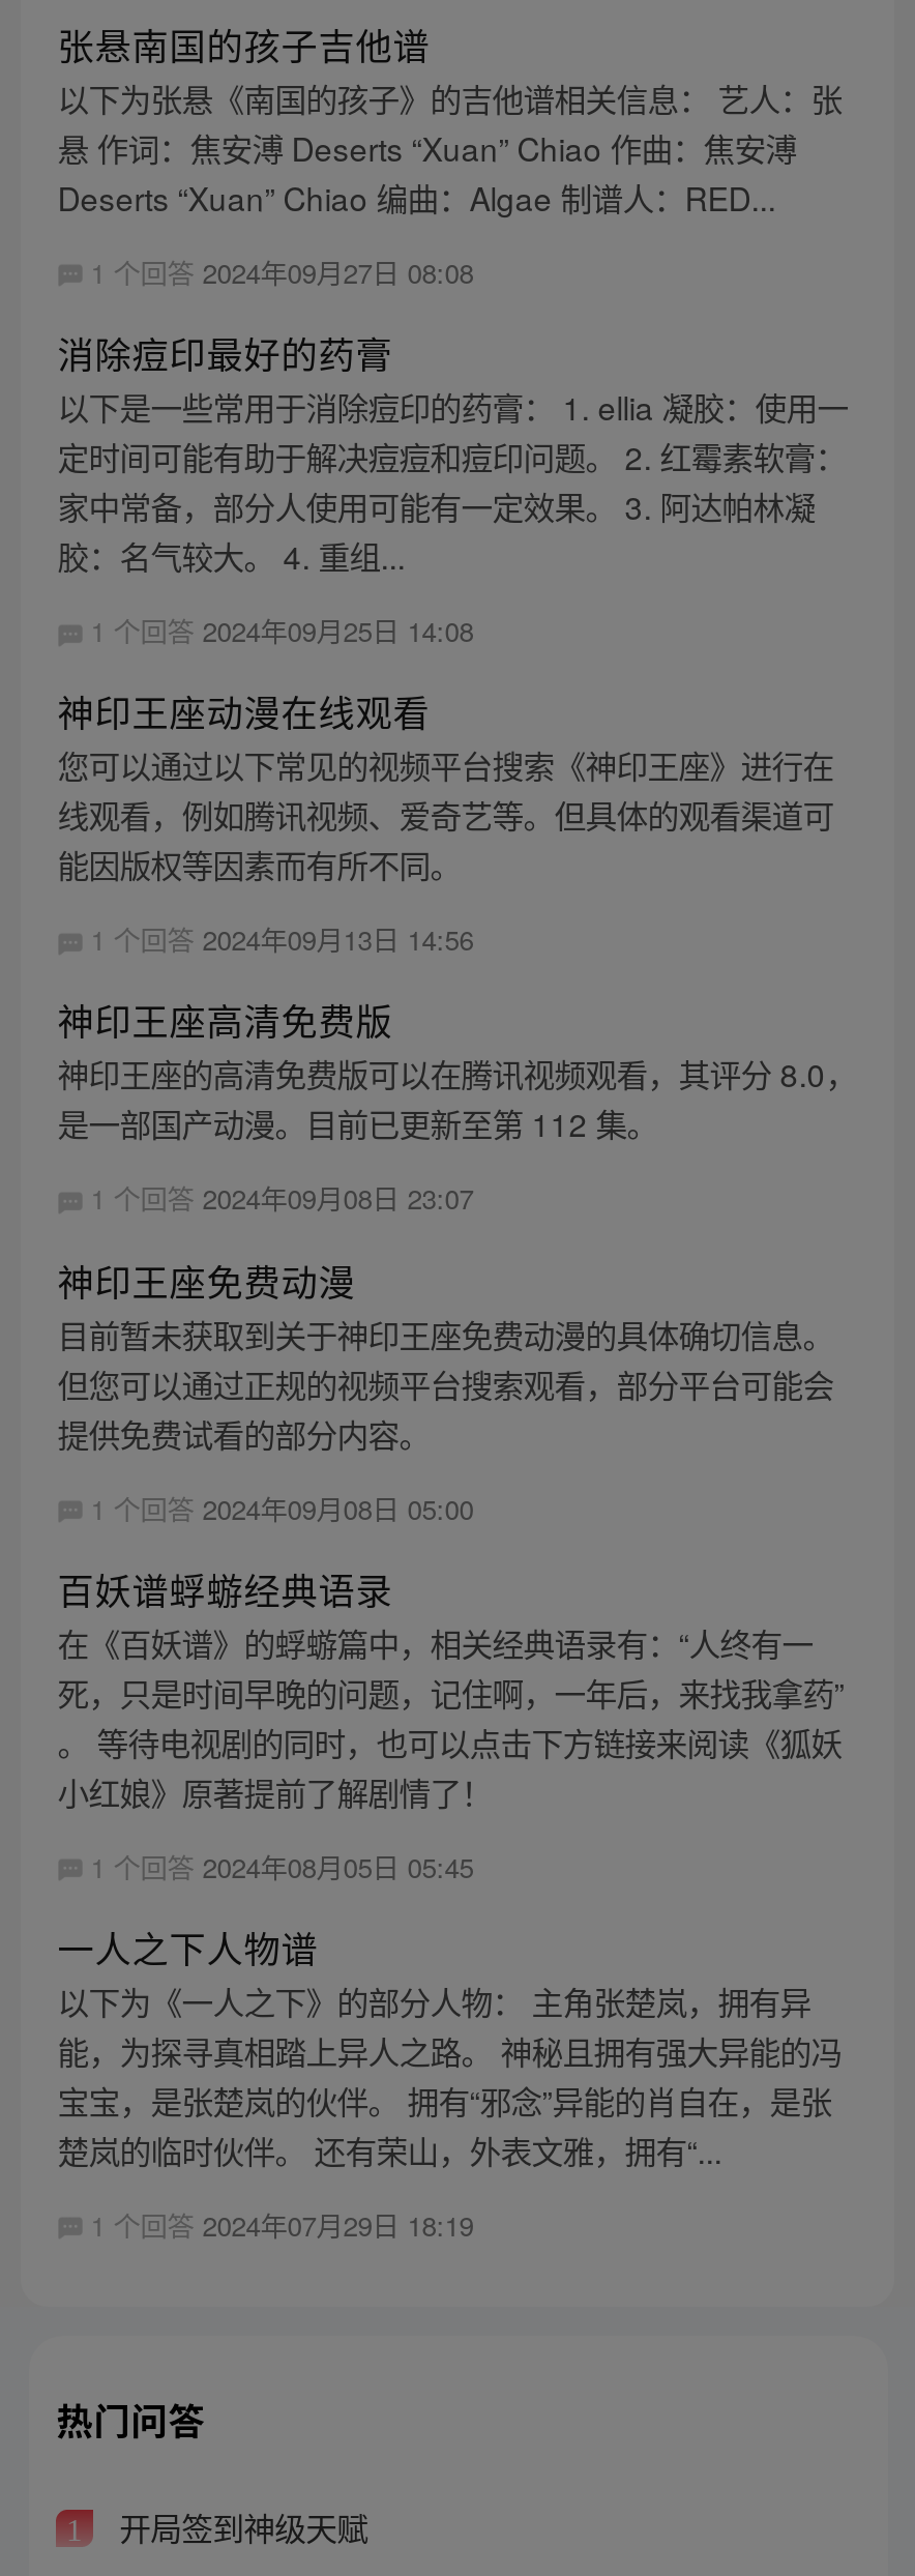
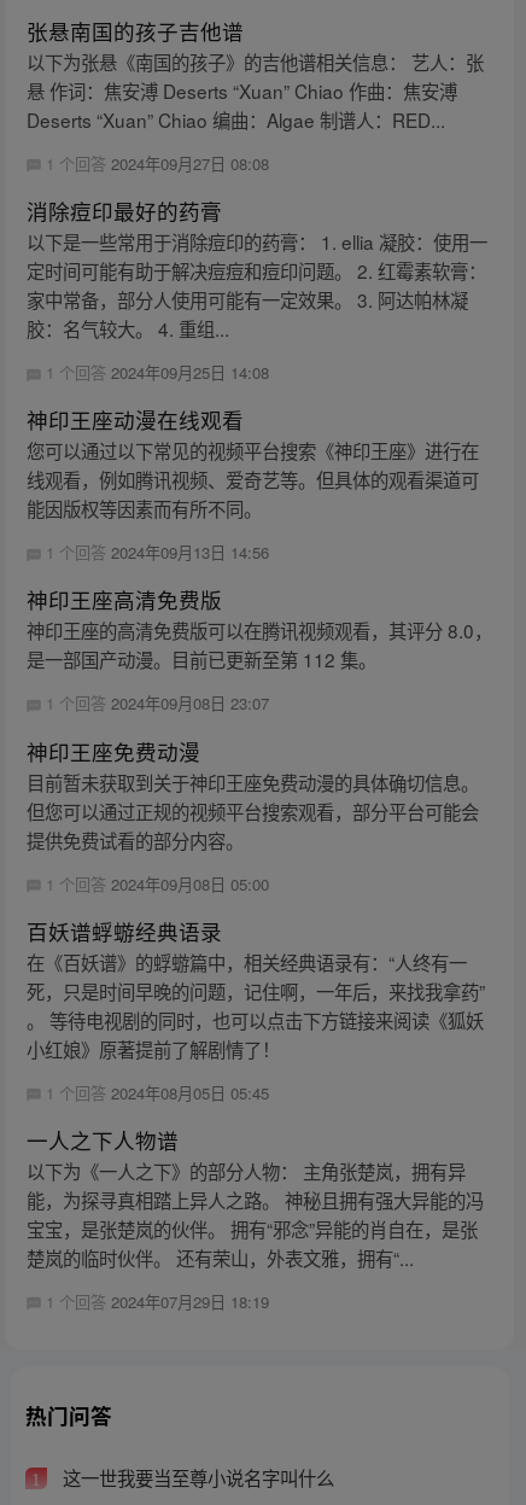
[111,2505,368,2550] 开局签到神级天赋 -> [57,1465,334,1491] 这一世我要当至尊小说名字叫什么

